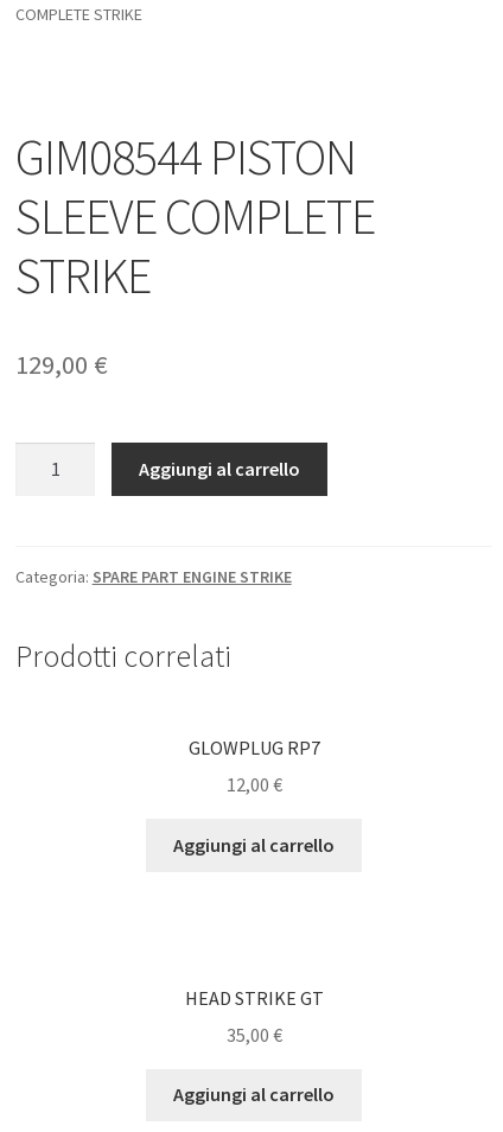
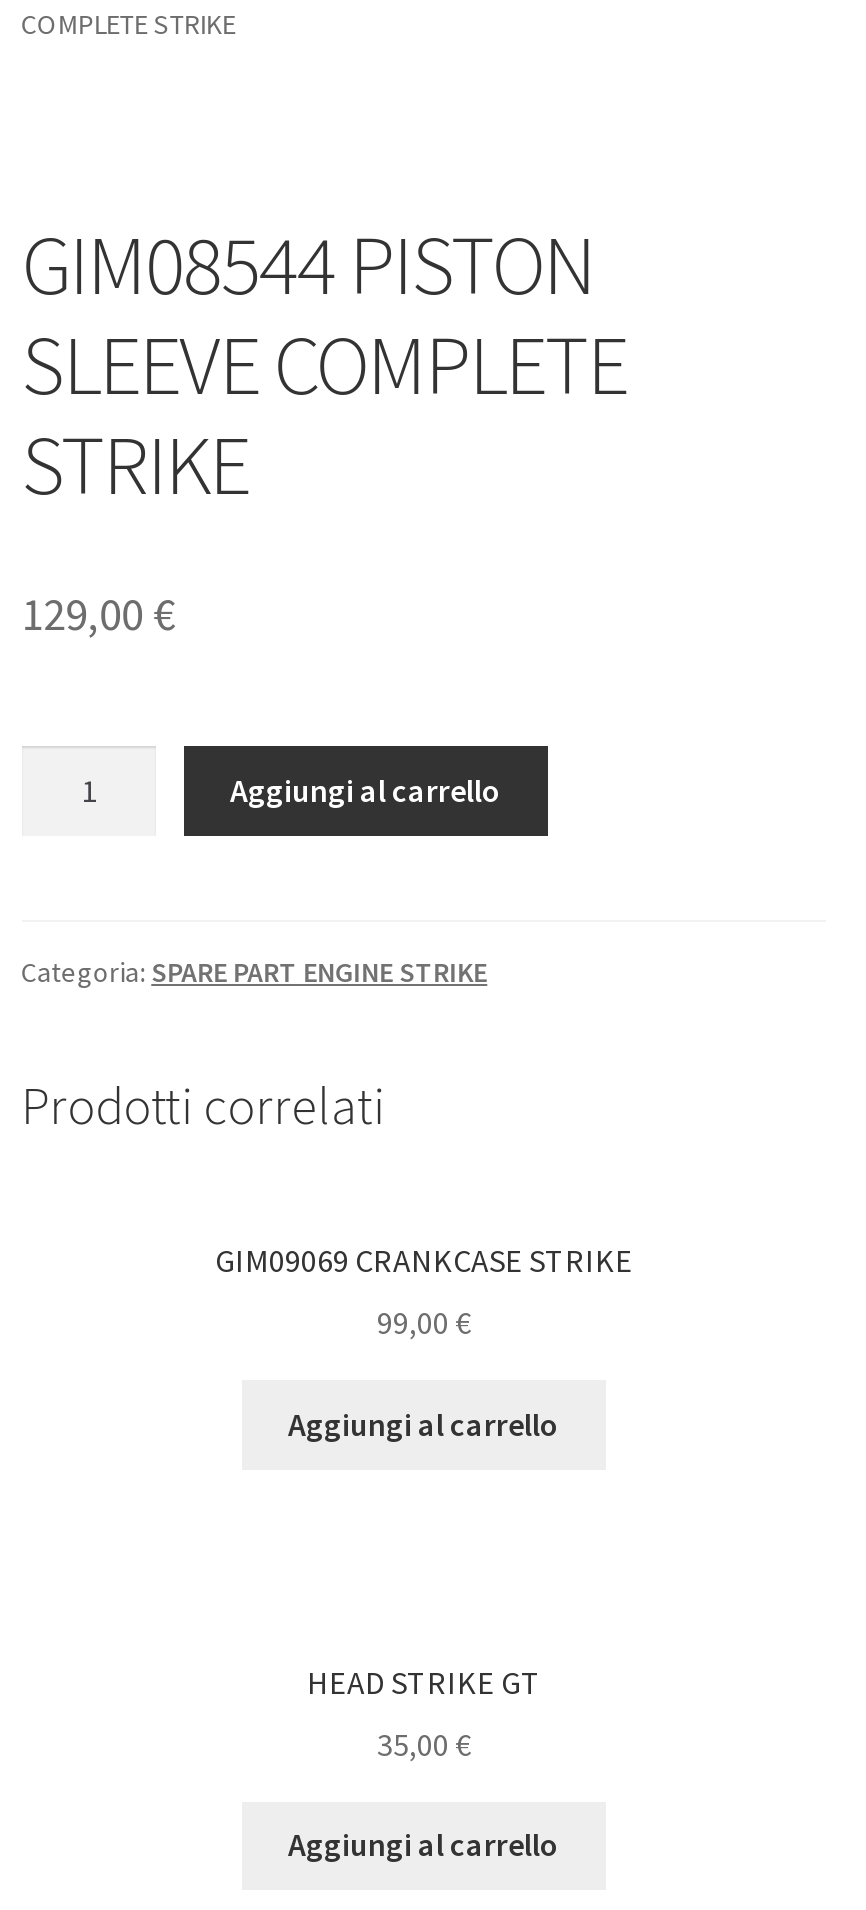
[188,736,320,760] GLOWPLUG RP7 -> [215,1240,633,1280] GIM09069 CRANKCASE STRIKE
[226,772,282,796] 12,00 € -> [377,1302,471,1342] 99,00 €

